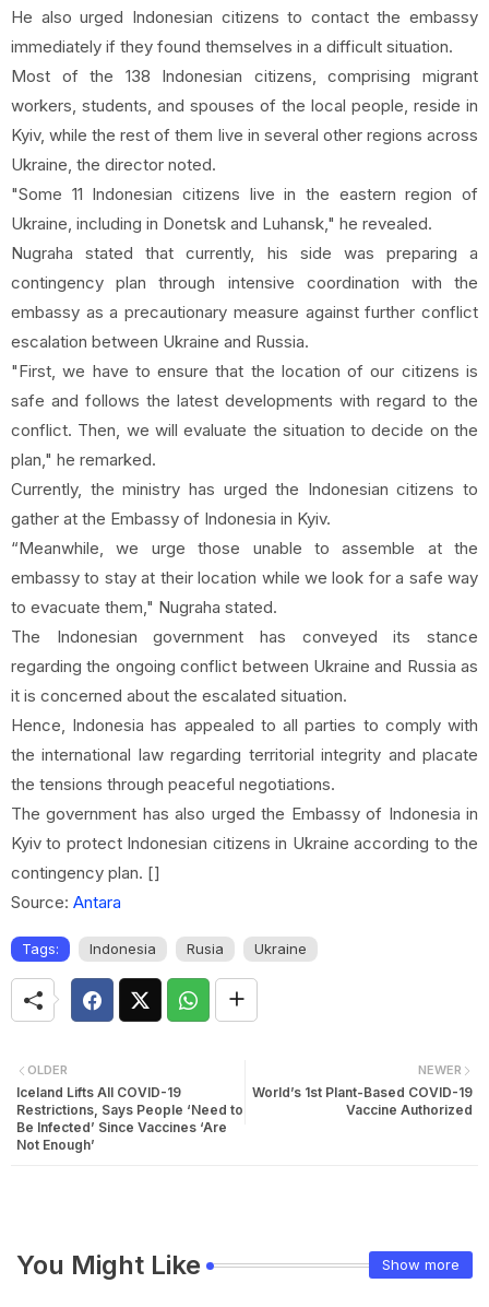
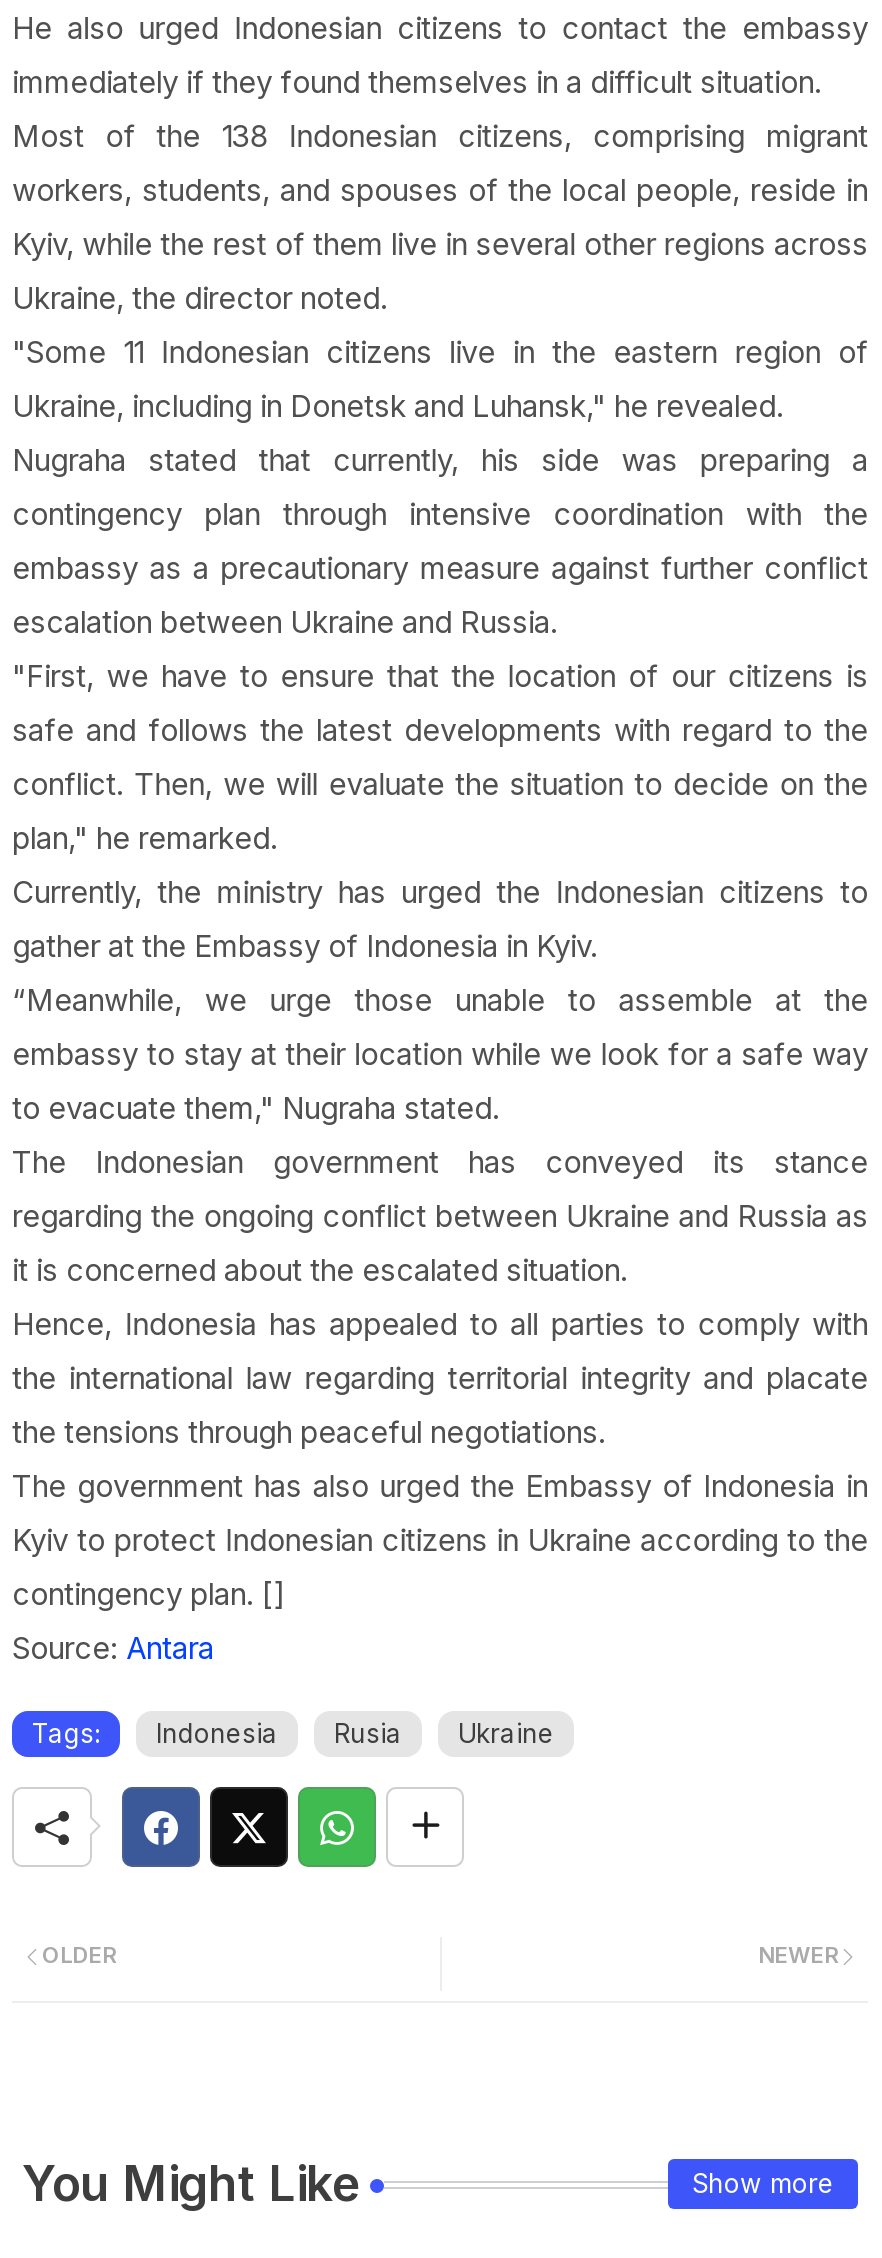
[16,1084,243,1153] Iceland Lifts All COVID-19 | Restrictions, Says People ‘Need to | Be Infected’ Since Vaccines ‘Are | Not Enough’ -> none
[252,1084,473,1118] World’s 1st Plant-Based COVID-19 | Vaccine Authorized -> none

